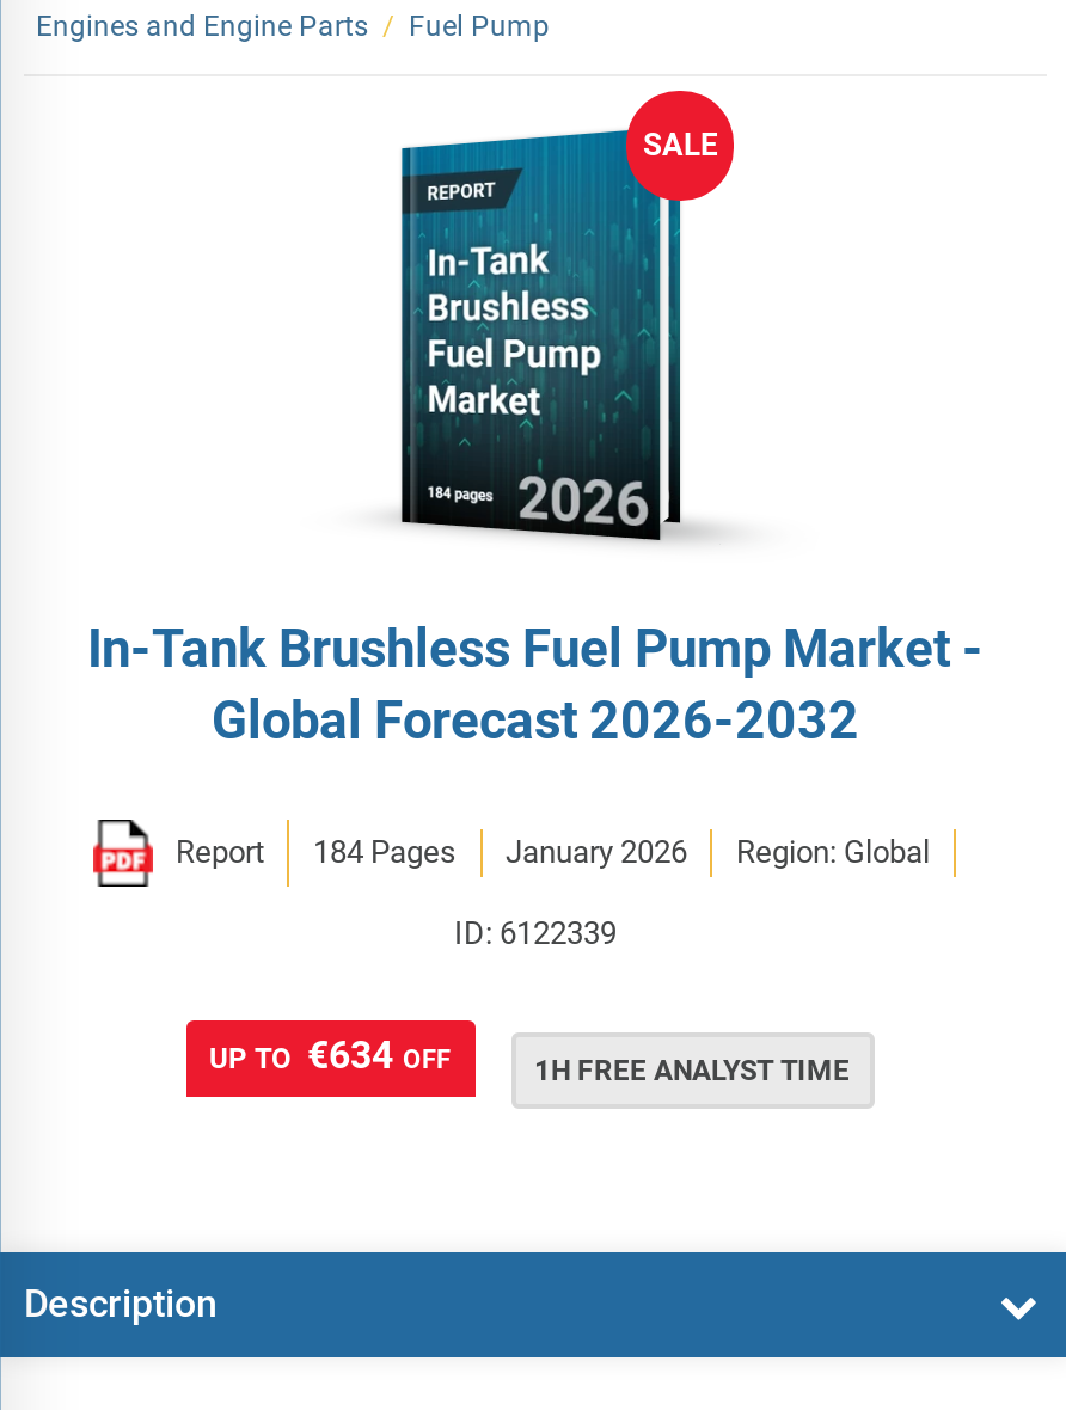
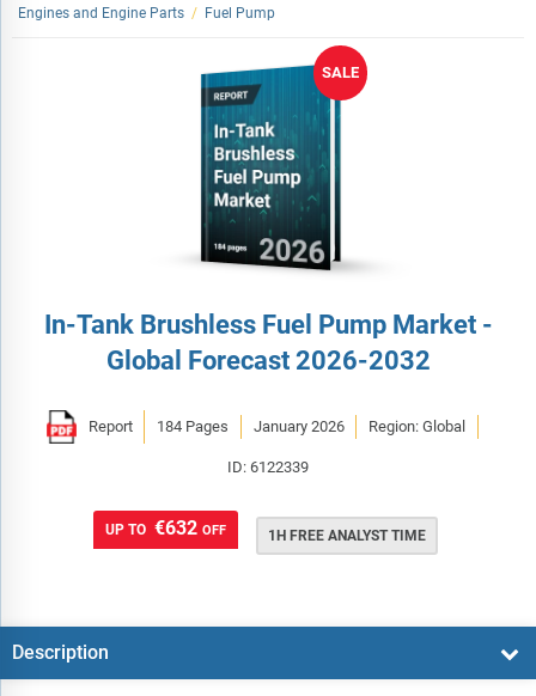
[209,1032,451,1077] UP TO €634 OFF -> [105,516,226,539] UP TO €632 OFF

